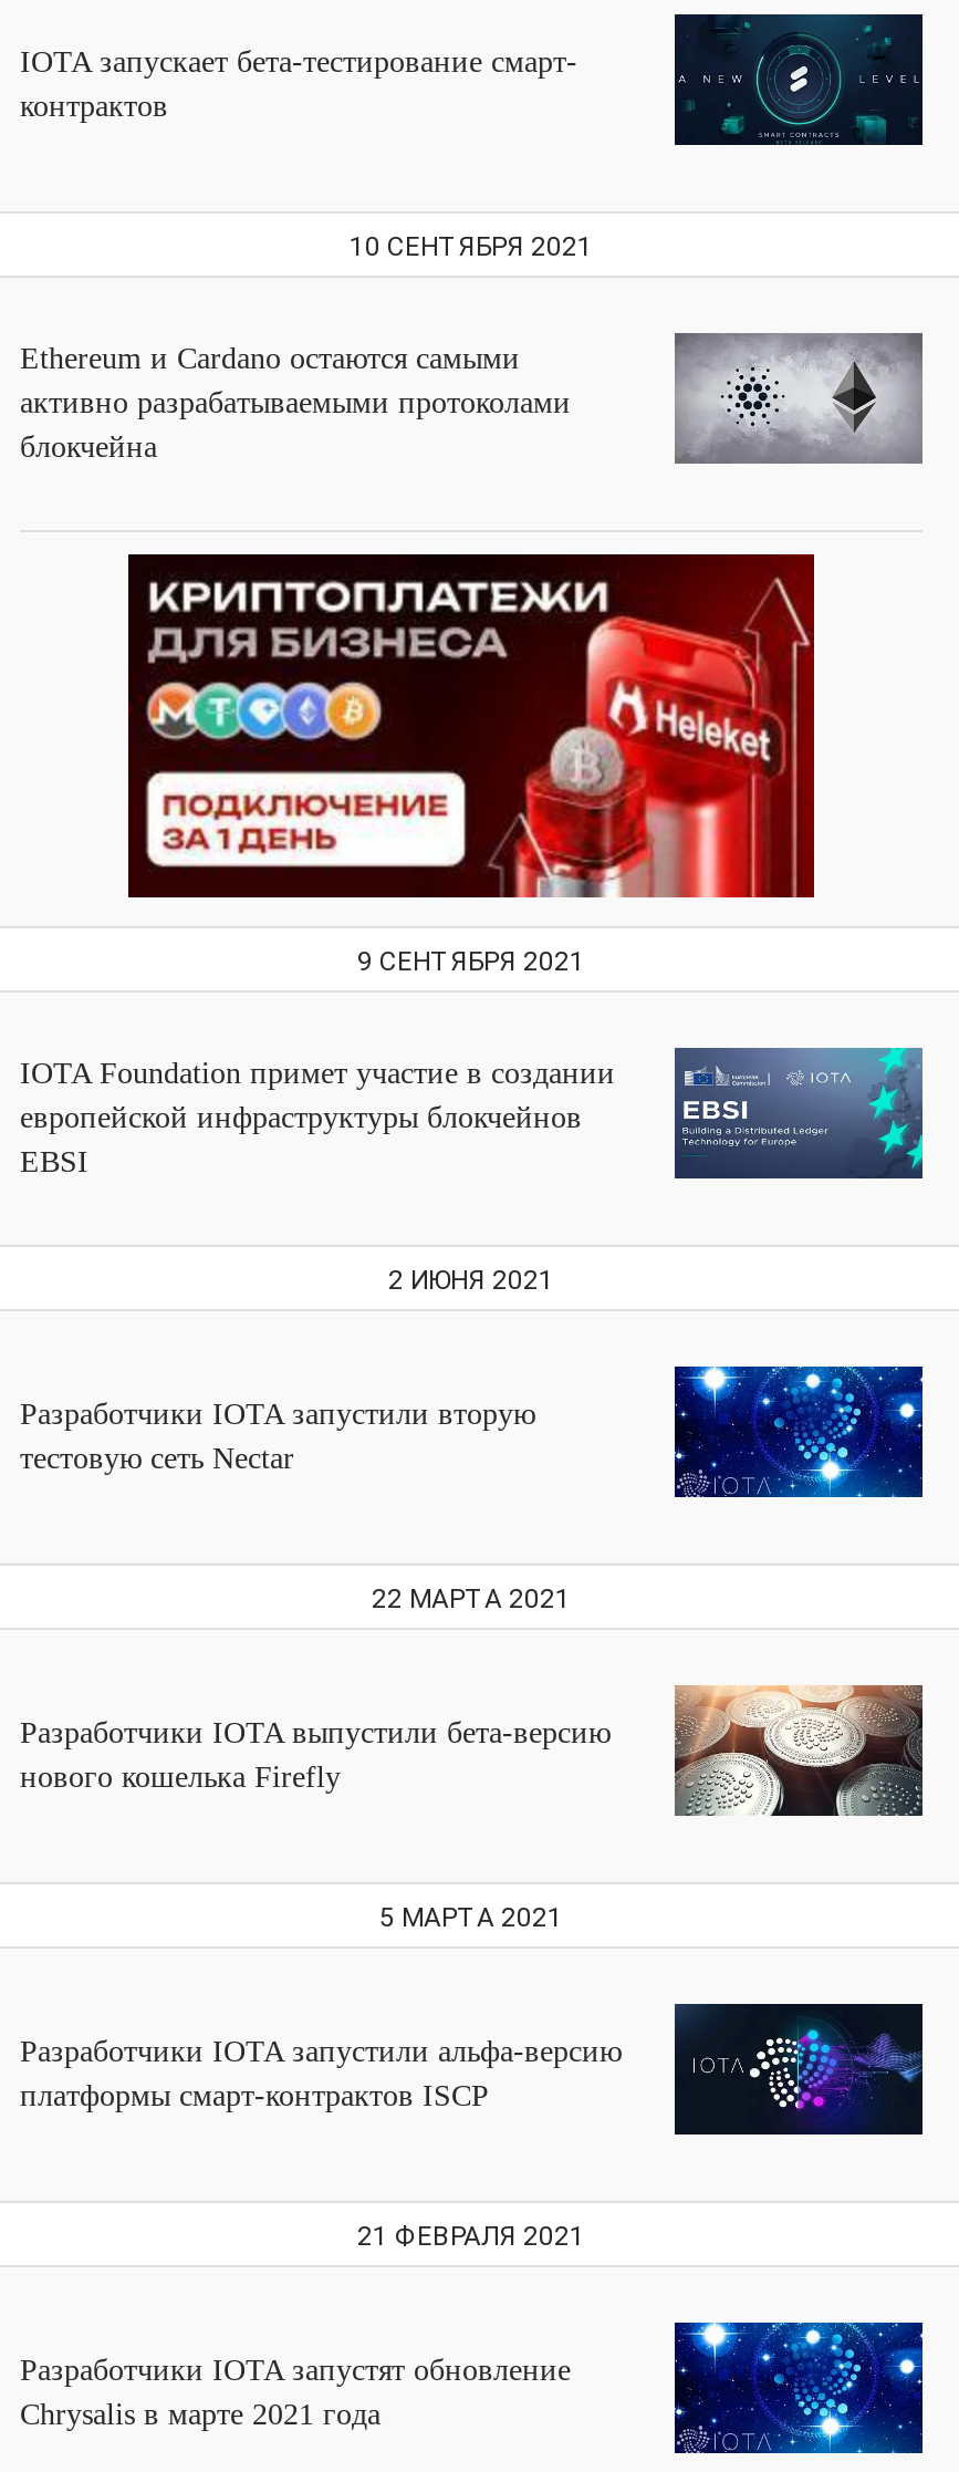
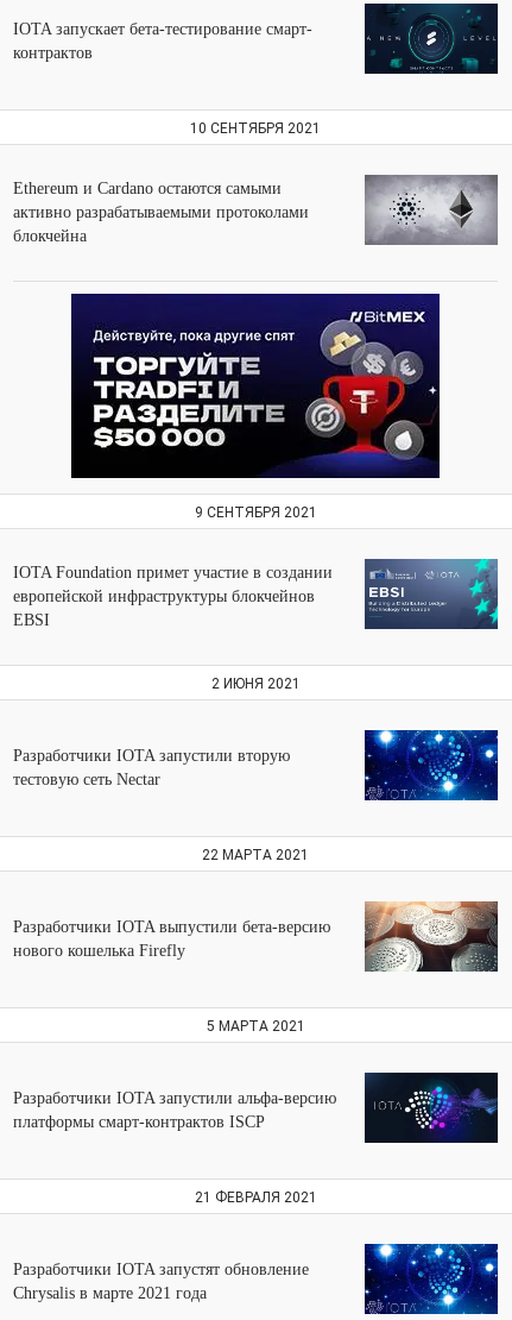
[128,552,816,900] [image] -> [71,293,441,479] [image]

